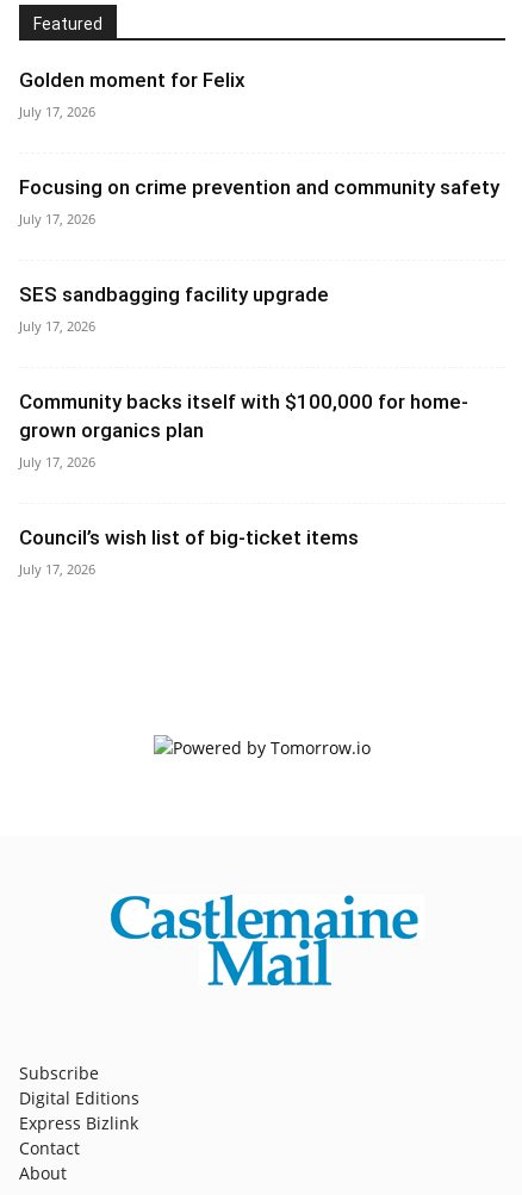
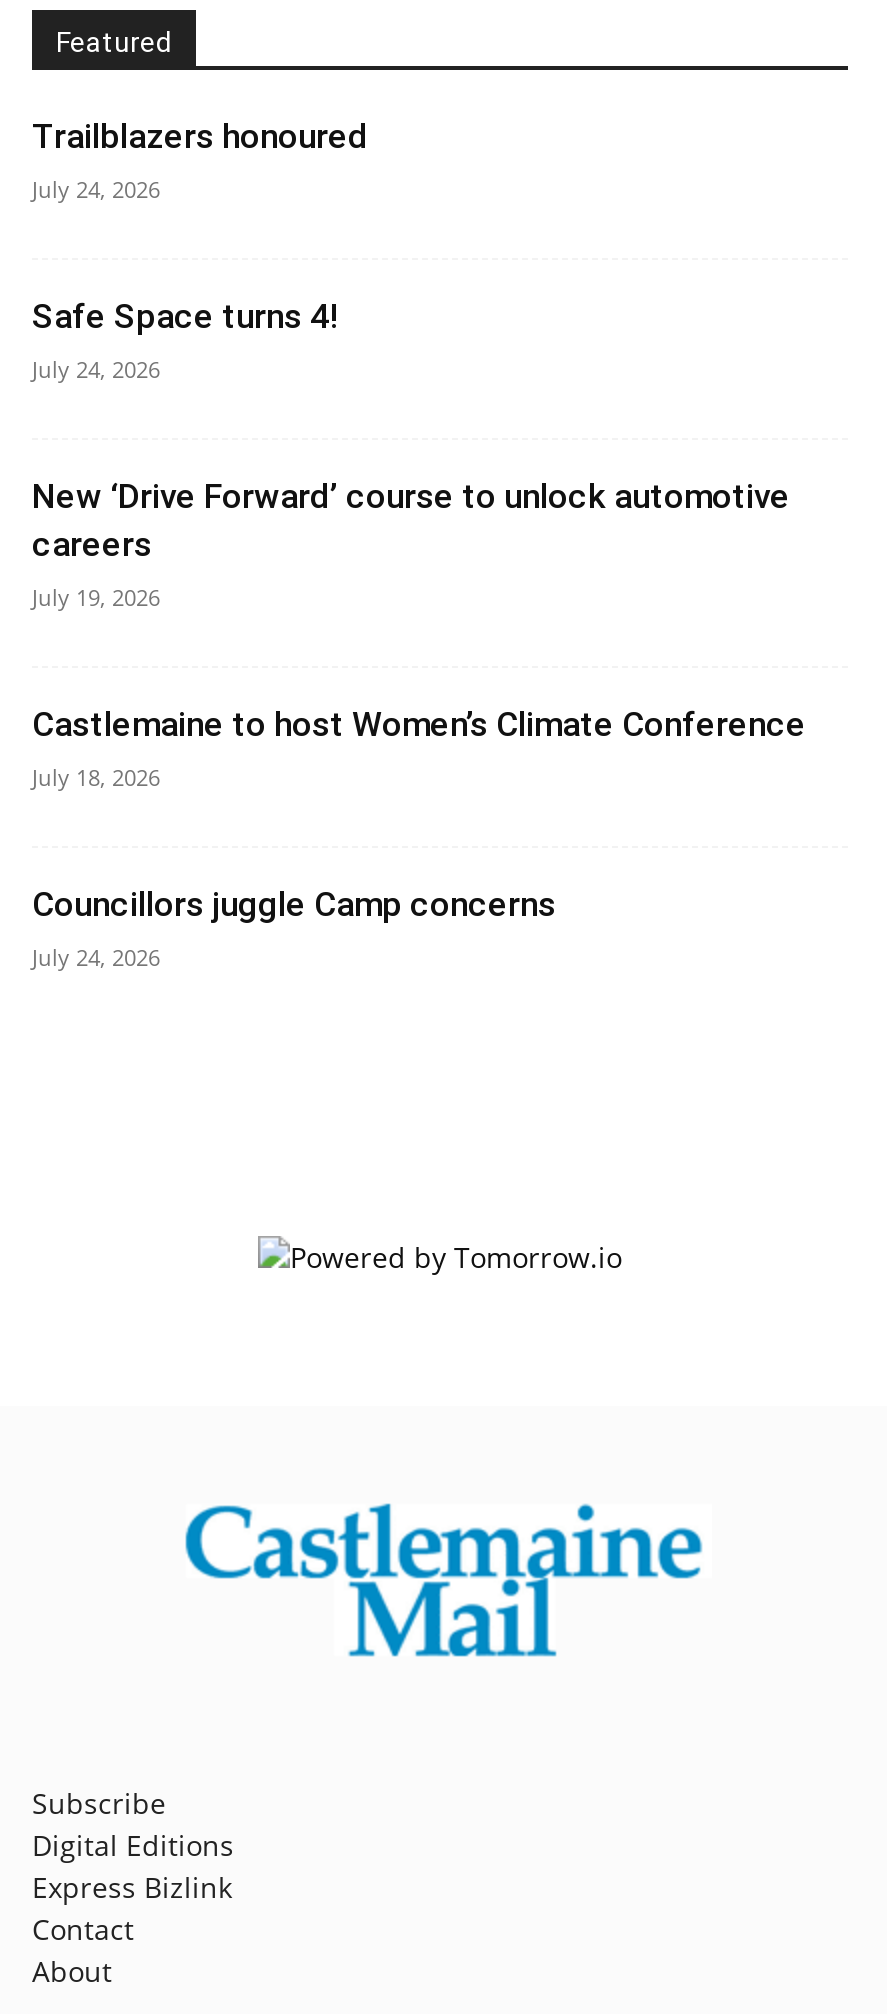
[19,67,246,120] Golden moment for Felix | July 17, 2026 -> [32,117,368,205] Trailblazers honoured | July 24, 2026
[19,175,499,227] Focusing on crime prevention and community safety | July 17, 2026 -> [32,297,338,385] Safe Space turns 4! | July 24, 2026
[19,282,329,334] SES sandbagging facility upgrade | July 17, 2026 -> [32,477,790,613] New ‘Drive Forward’ course to unlock automotive | careers | July 19, 2026
[19,389,468,470] Community backs itself with $100,000 for home- | grown organics plan | July 17, 2026 -> [32,705,806,793] Castlemaine to host Women’s Climate Conference | July 18, 2026
[19,525,359,577] Council’s wish list of big-ticket items | July 17, 2026 -> [32,885,556,973] Councillors juggle Camp concerns | July 24, 2026

